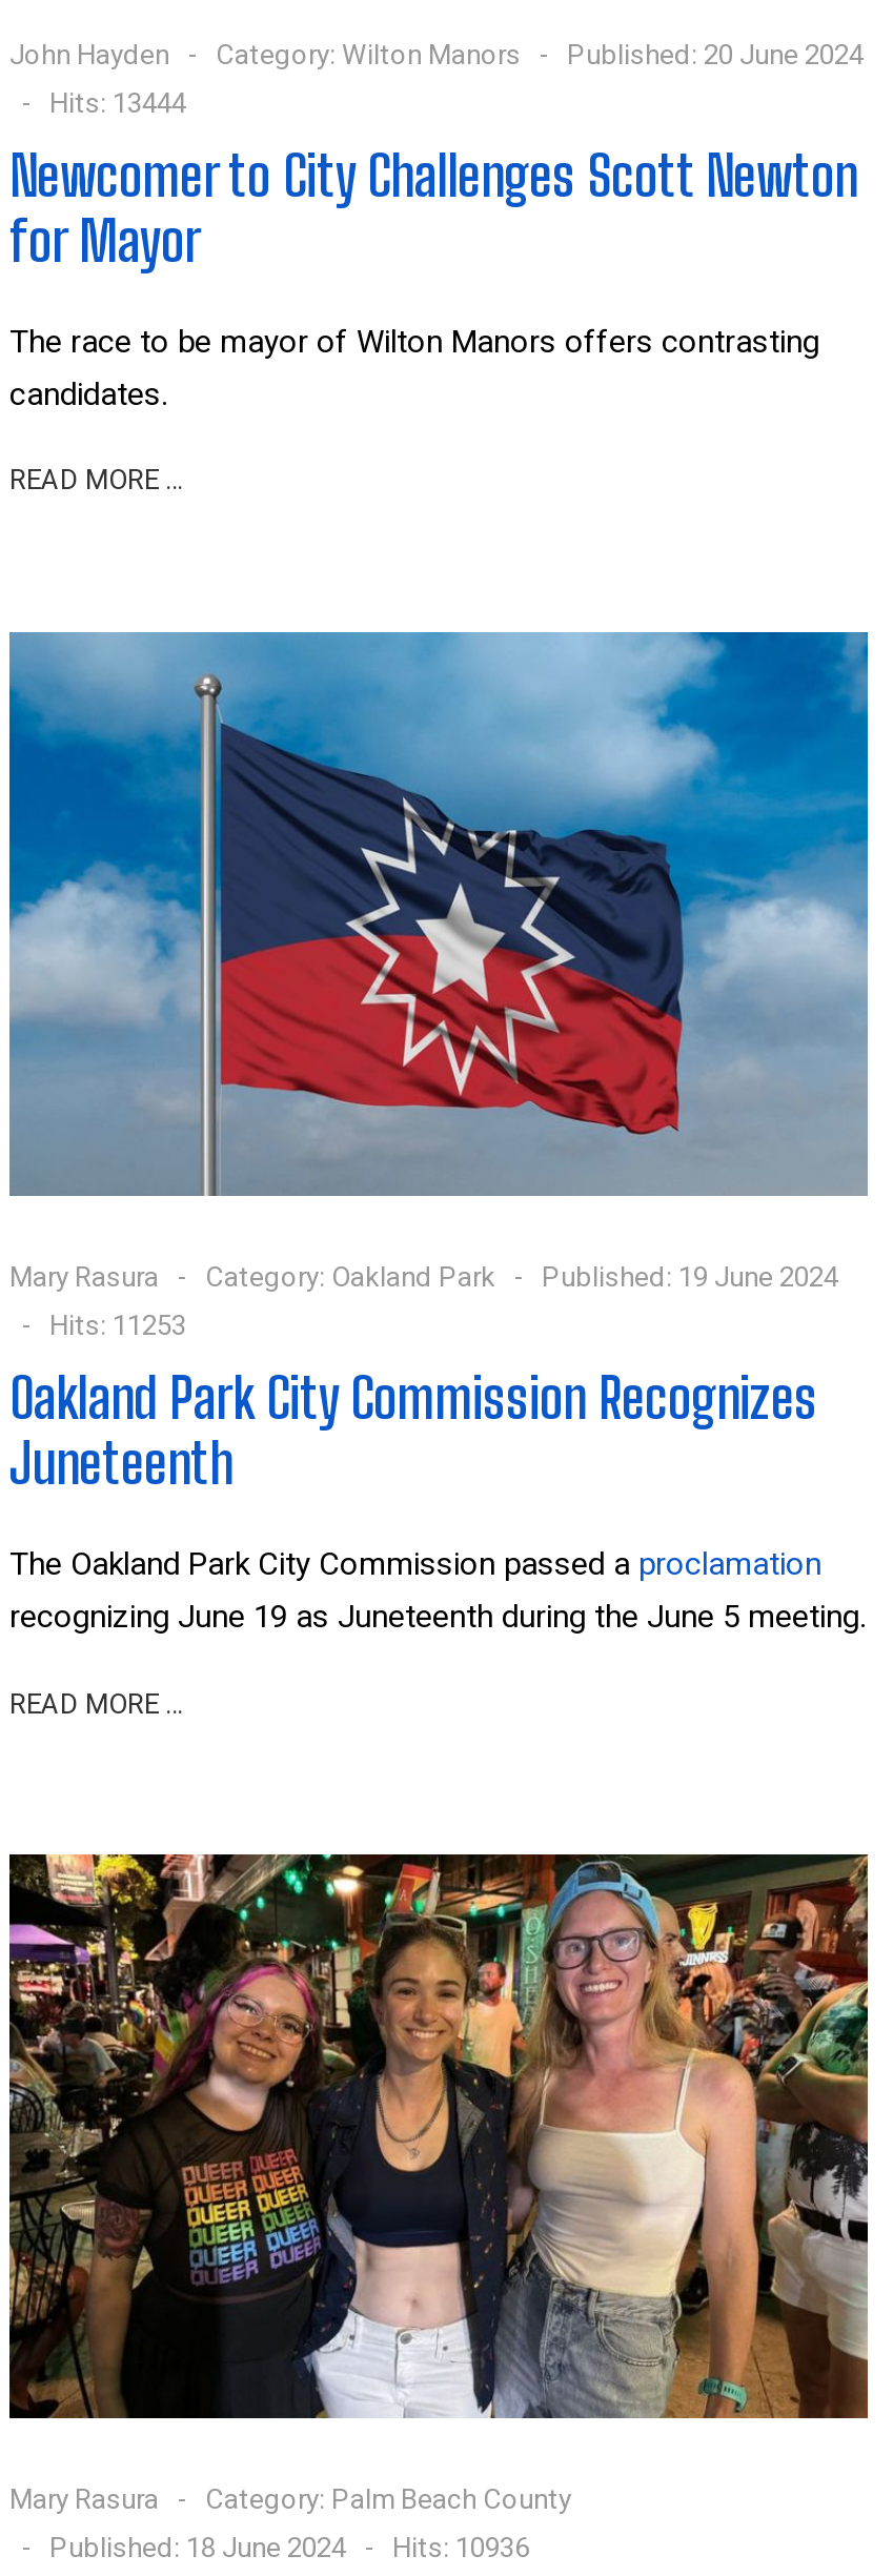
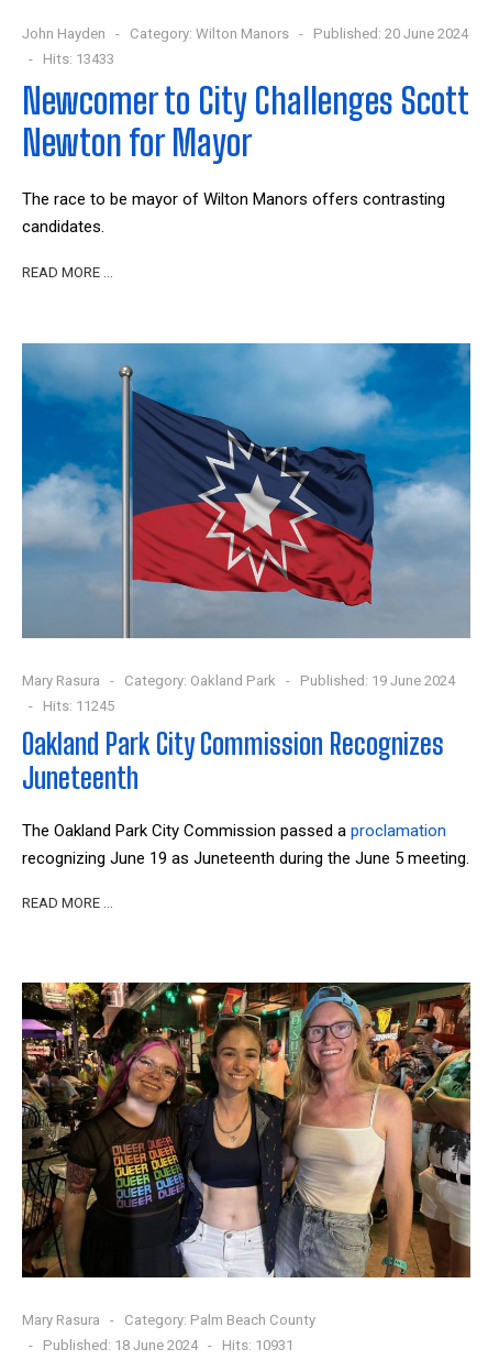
[9,86,857,274] Hits: 13444 | Newcomer to City Challenges Scott Newton | for Mayor -> [22,51,468,164] Hits: 13433 | Newcomer to City Challenges Scott | Newton for Mayor
[49,1309,186,1341] Hits: 11253 -> [43,697,114,714] Hits: 11245
[49,2532,529,2564] Published: 18 June 2024 Hits: 10936 -> [43,1337,293,1354] Published: 18 June 2024 Hits: 10931

